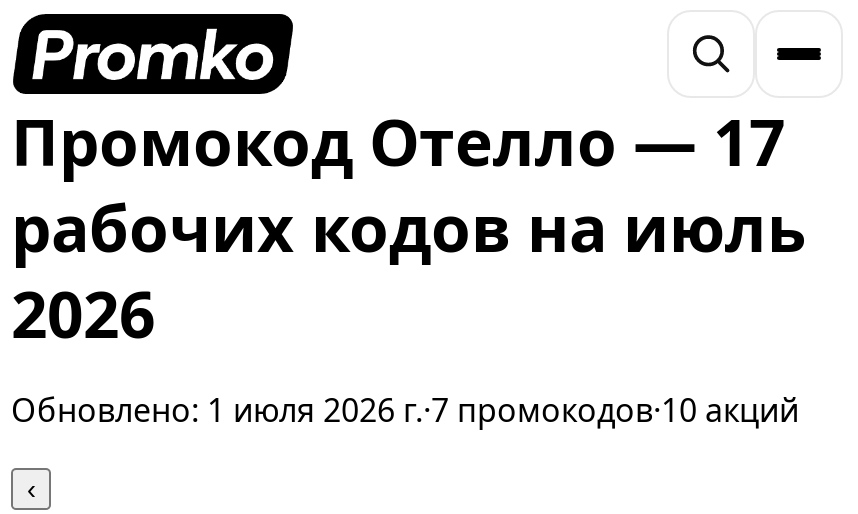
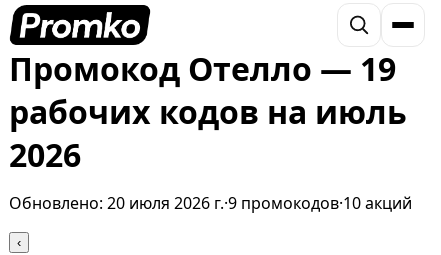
[11,98,785,184] Промокод Отелло — 17 -> [9,47,396,90] Промокод Отелло — 19
[11,388,799,432] Обновлено: 1 июля 2026 г.·7 промокодов·10 акций -> [9,192,412,214] Обновлено: 20 июля 2026 г.·9 промокодов·10 акций

